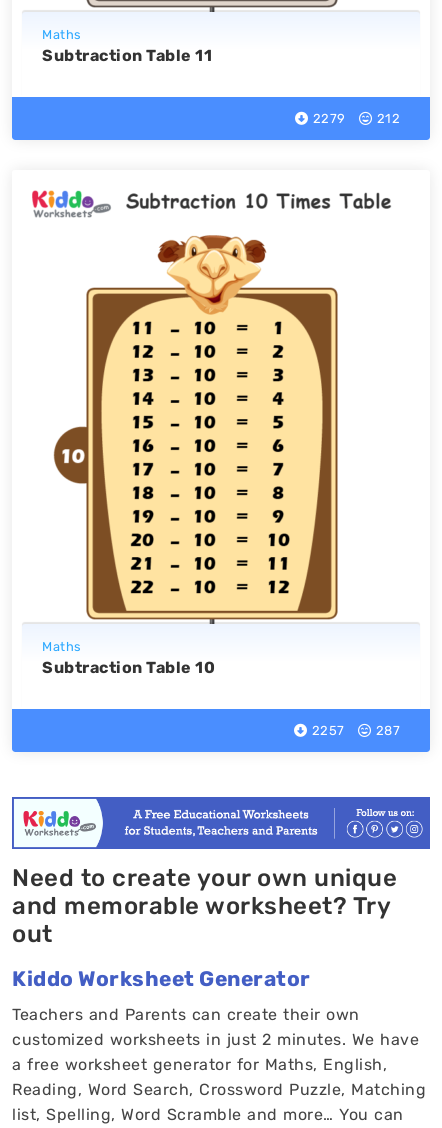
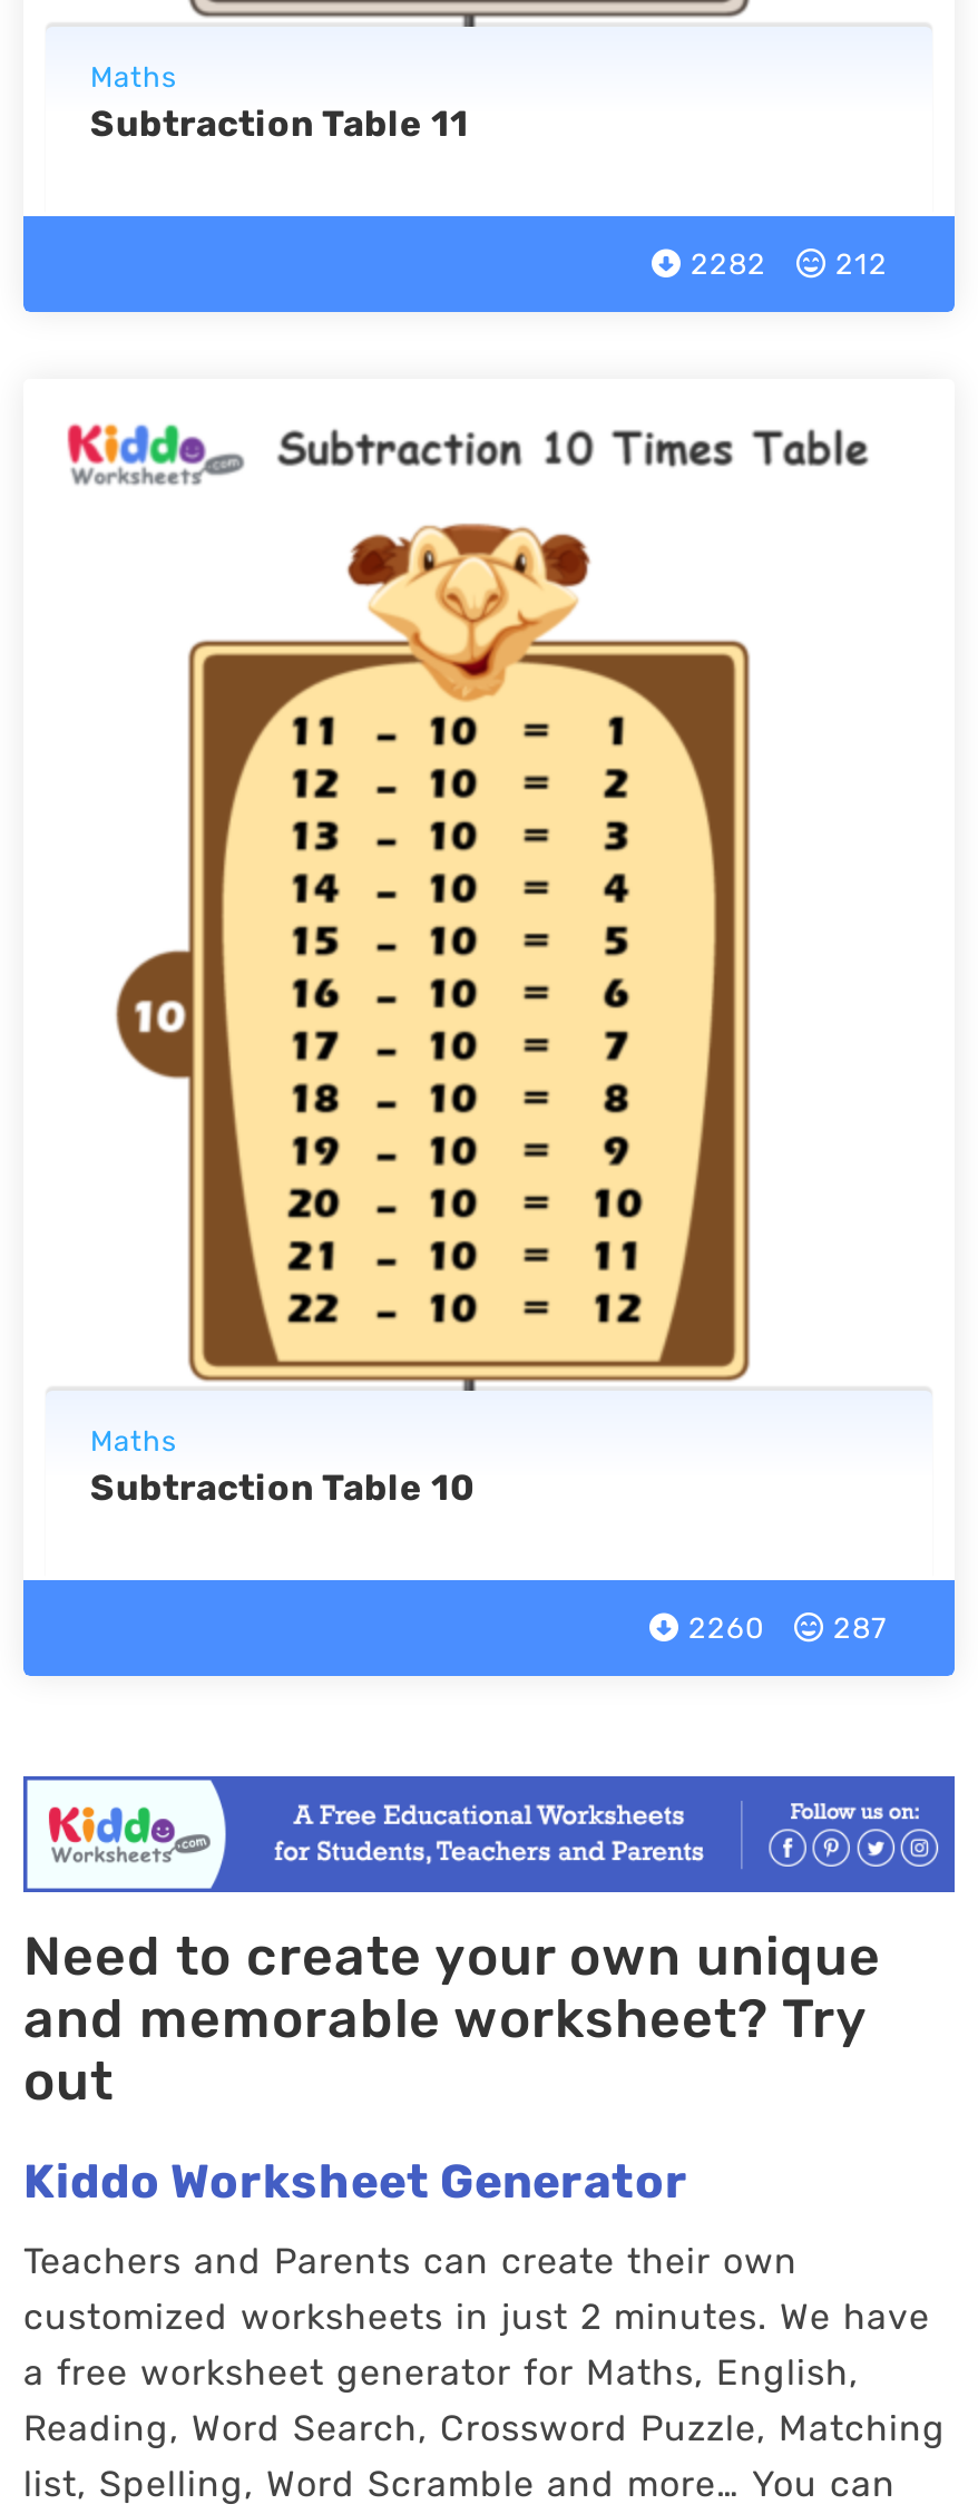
[312,111,345,126] 2279 -> [691,248,766,281] 2282
[311,723,344,738] 2257 -> [688,1612,764,1645] 2260

